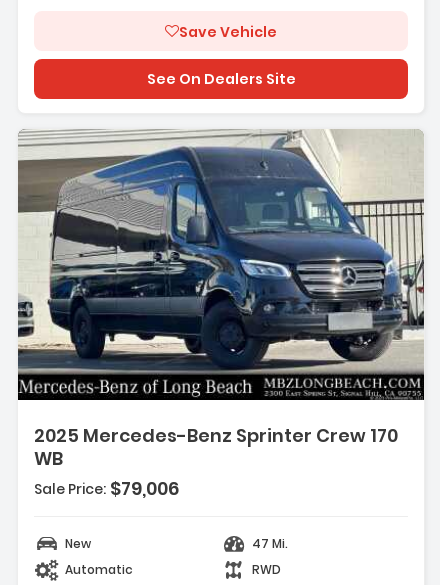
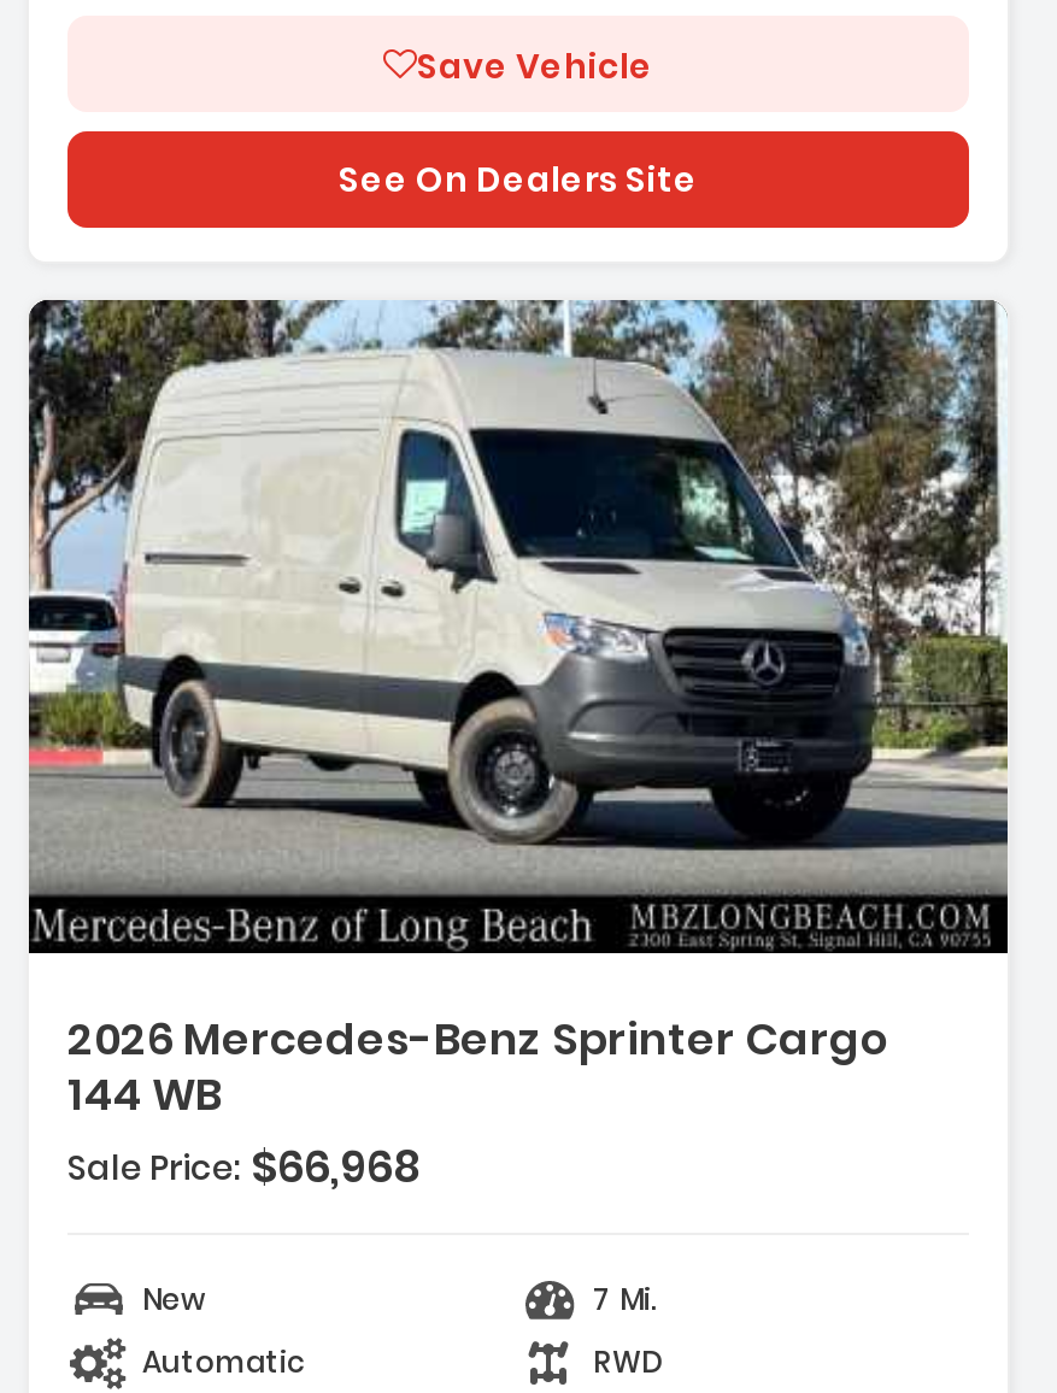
[18,129,425,501] [image] | 2025 Mercedes-Benz Sprinter Crew 170 | WB | Sale Price: $79,006 -> [27,298,1010,1197] [image] | 2026 Mercedes-Benz Sprinter Cargo | 144 WB | Sale Price: $66,968
[252,535,288,552] 47 Mi. -> [593,1279,658,1319] 7 Mi.

